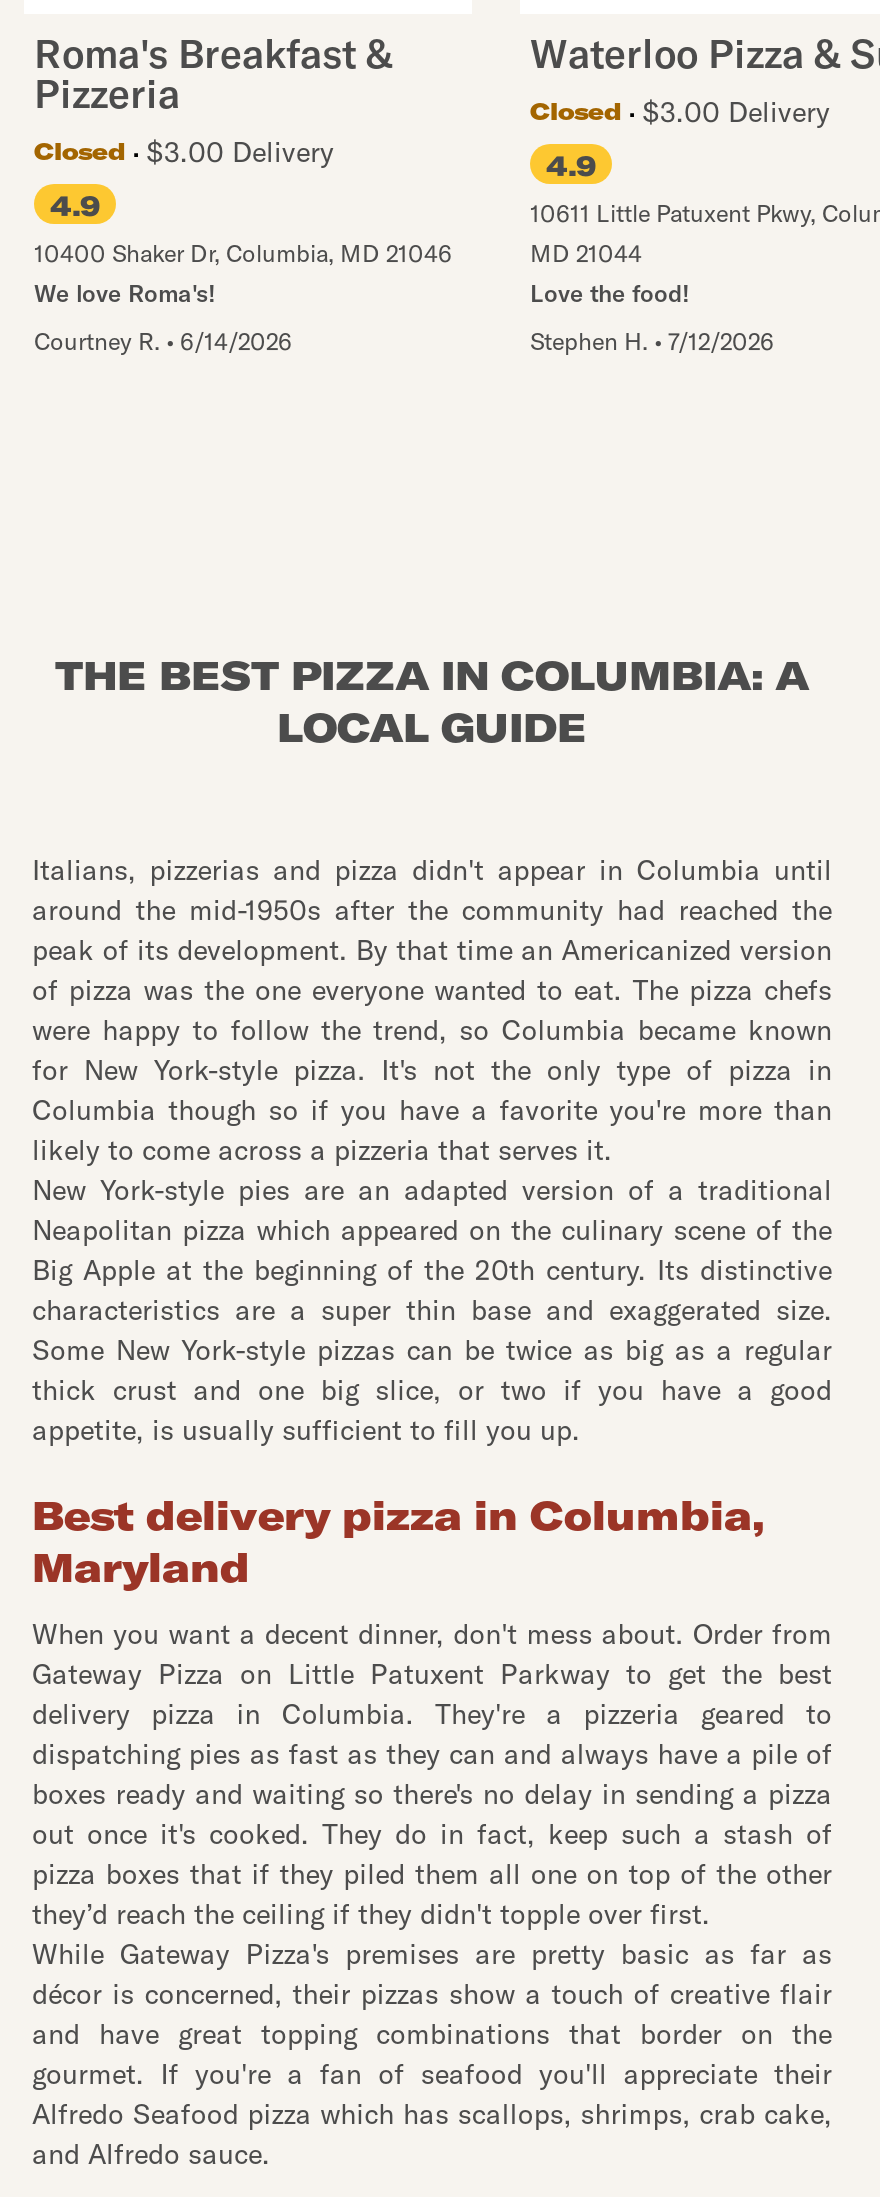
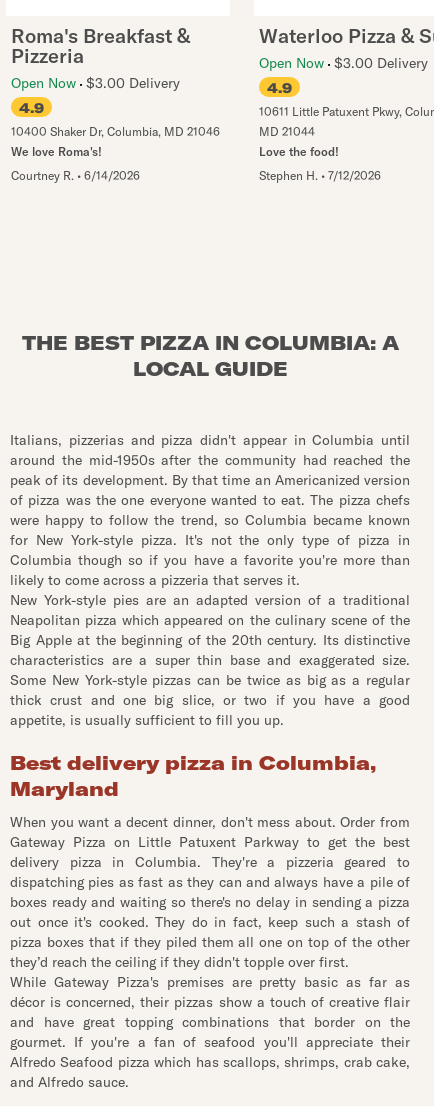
[530,94,830,130] Closed | $3.00 Delivery -> [259,54,428,72] Open Now $3.00 Delivery
[34,134,334,170] Closed | $3.00 Delivery -> [11,74,180,92] Open Now $3.00 Delivery

